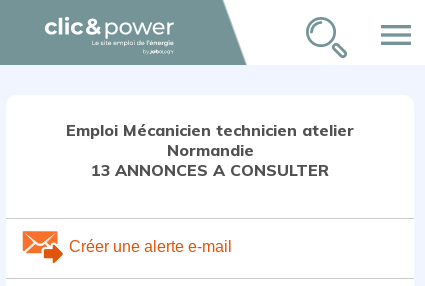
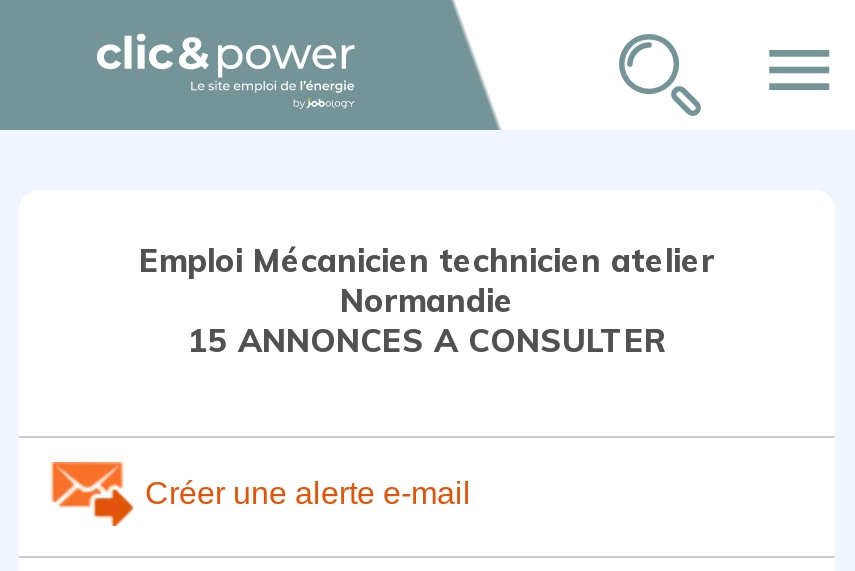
[91,160,329,180] 13 ANNONCES A CONSULTER -> [188,320,666,360] 15 ANNONCES A CONSULTER

